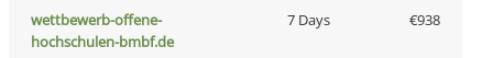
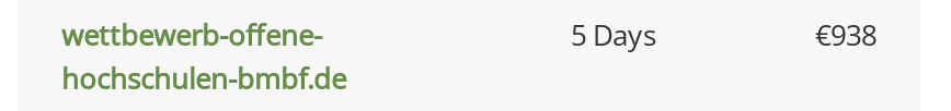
[287,9,330,29] 7 Days -> [571,14,656,53] 5 Days

